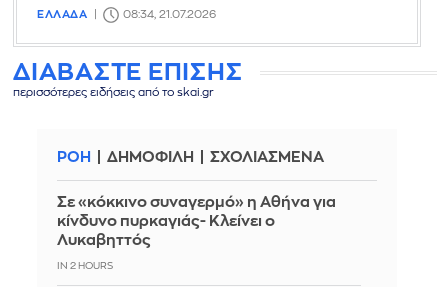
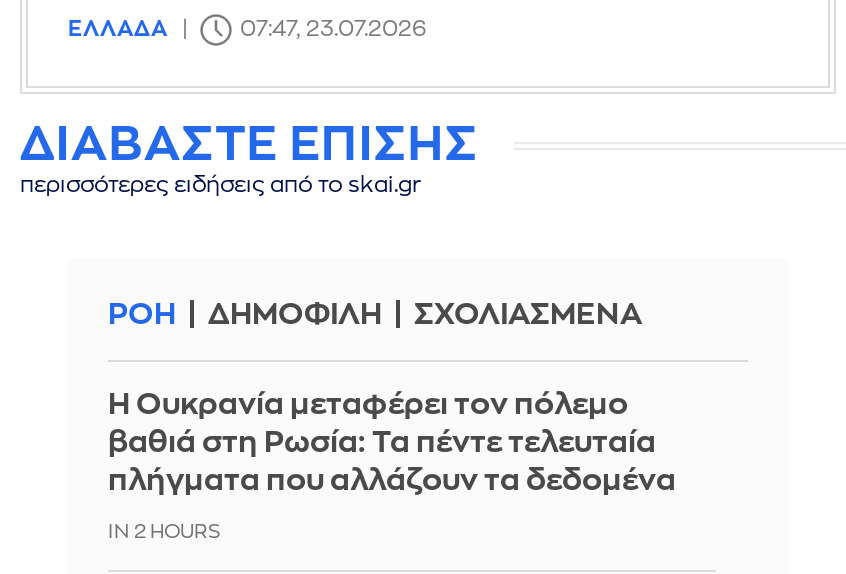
[123,9,216,20] 08:34, 21.07.2026 -> [240,18,426,40] 07:47, 23.07.2026
[57,195,336,248] Σε «κόκκινο συναγερμό» η Αθήνα για | κίνδυνο πυρκαγιάς- Κλείνει ο | Λυκαβηττός -> [108,390,676,496] Η Ουκρανία μεταφέρει τον πόλεμο | βαθιά στη Ρωσία: Τα πέντε τελευταία | πλήγματα που αλλάζουν τα δεδομένα

